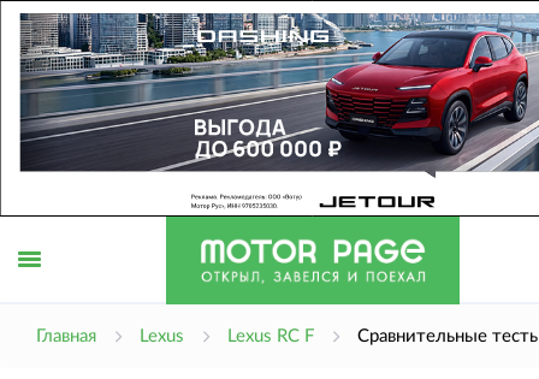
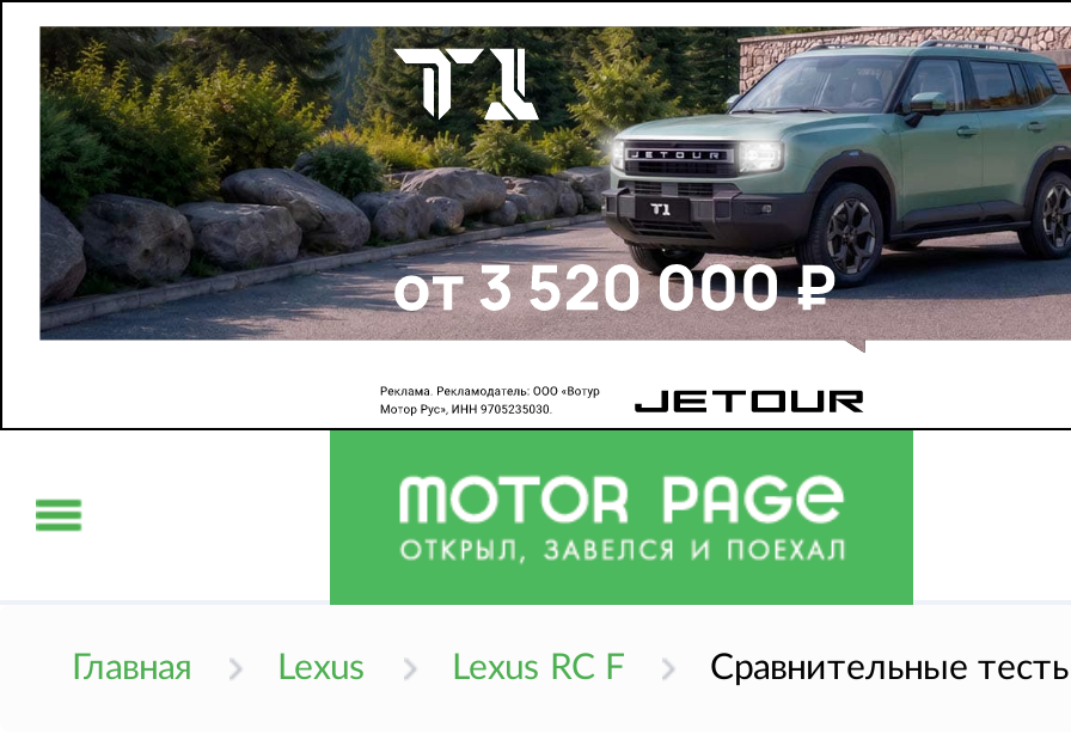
[19,12,535,177] [image] -> [38,24,1064,344] [image]

